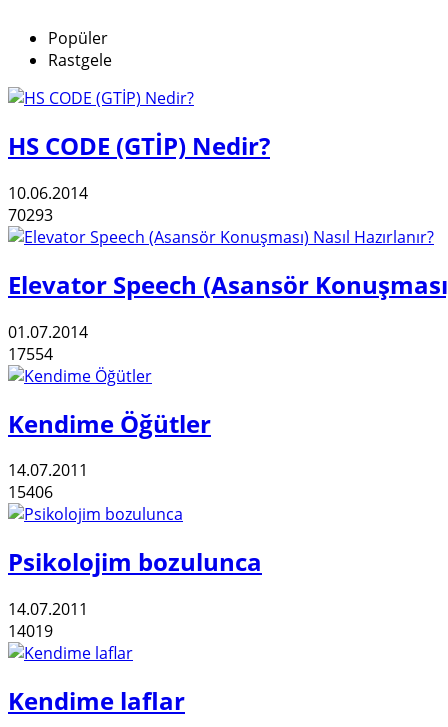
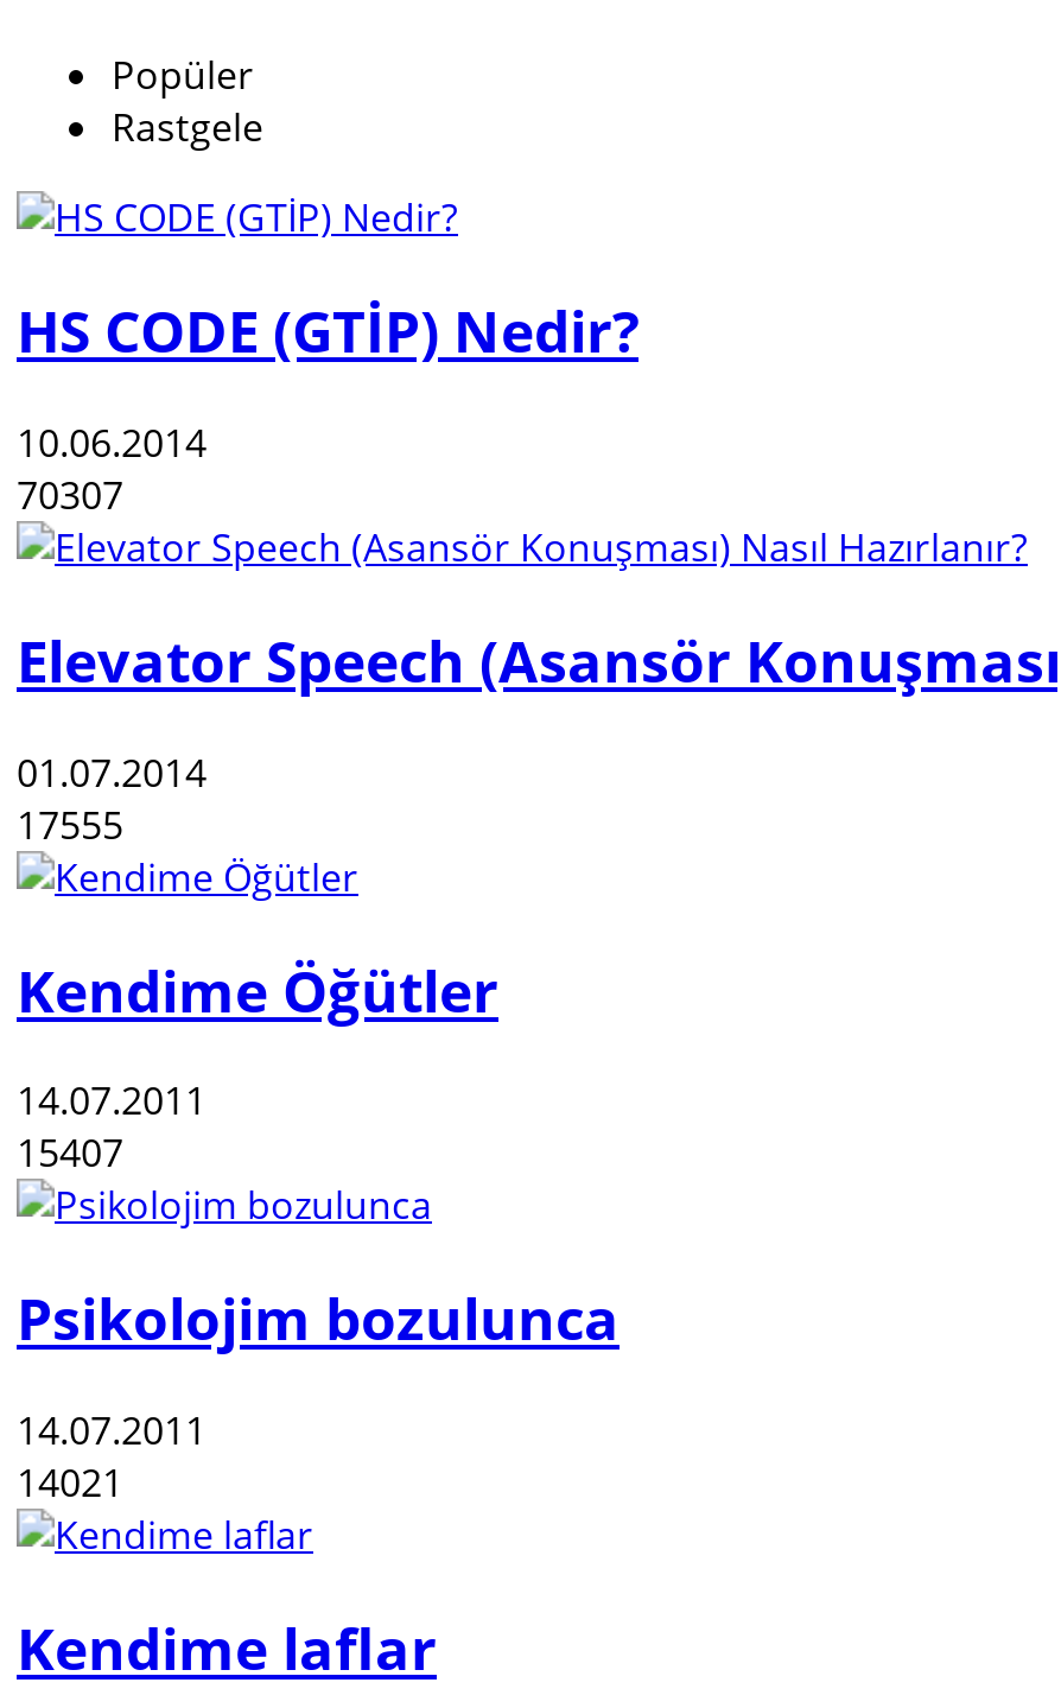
[8,204,53,226] 70293 -> [17,468,123,521] 70307
[8,343,53,365] 17554 -> [17,798,123,850] 17555
[8,481,53,503] 15406 -> [17,1127,123,1180] 15407
[8,620,53,642] 14019 -> [17,1457,123,1509] 14021

